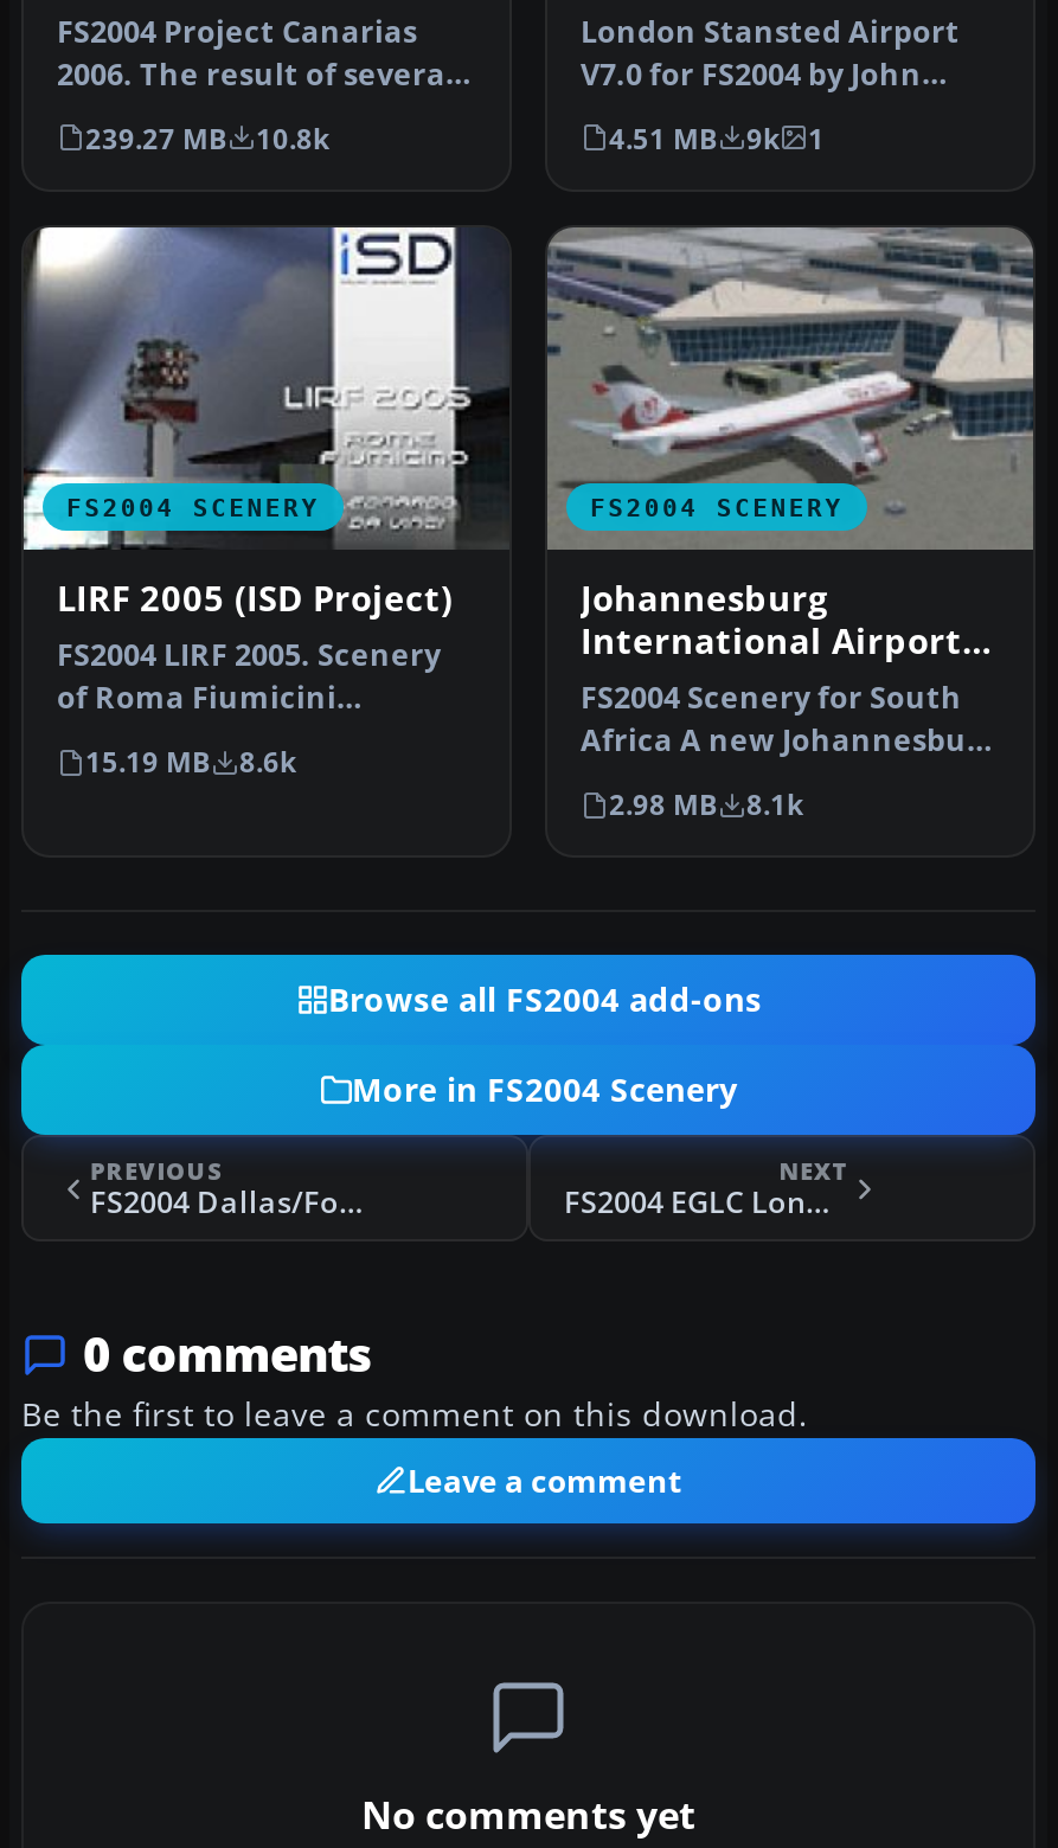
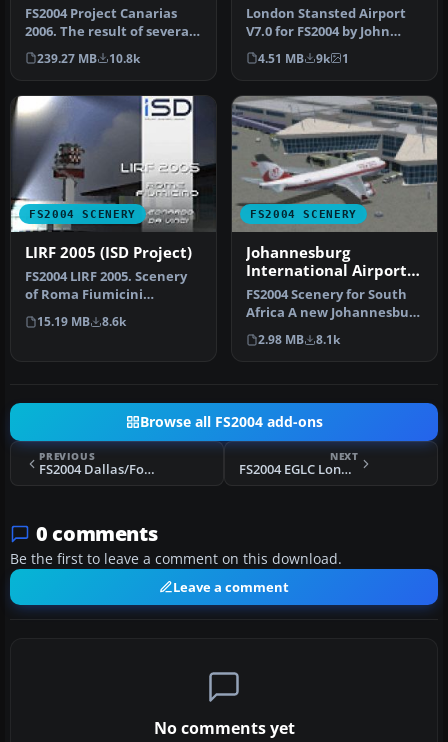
[352,1069,738,1111] More in FS2004 Scenery -> none

